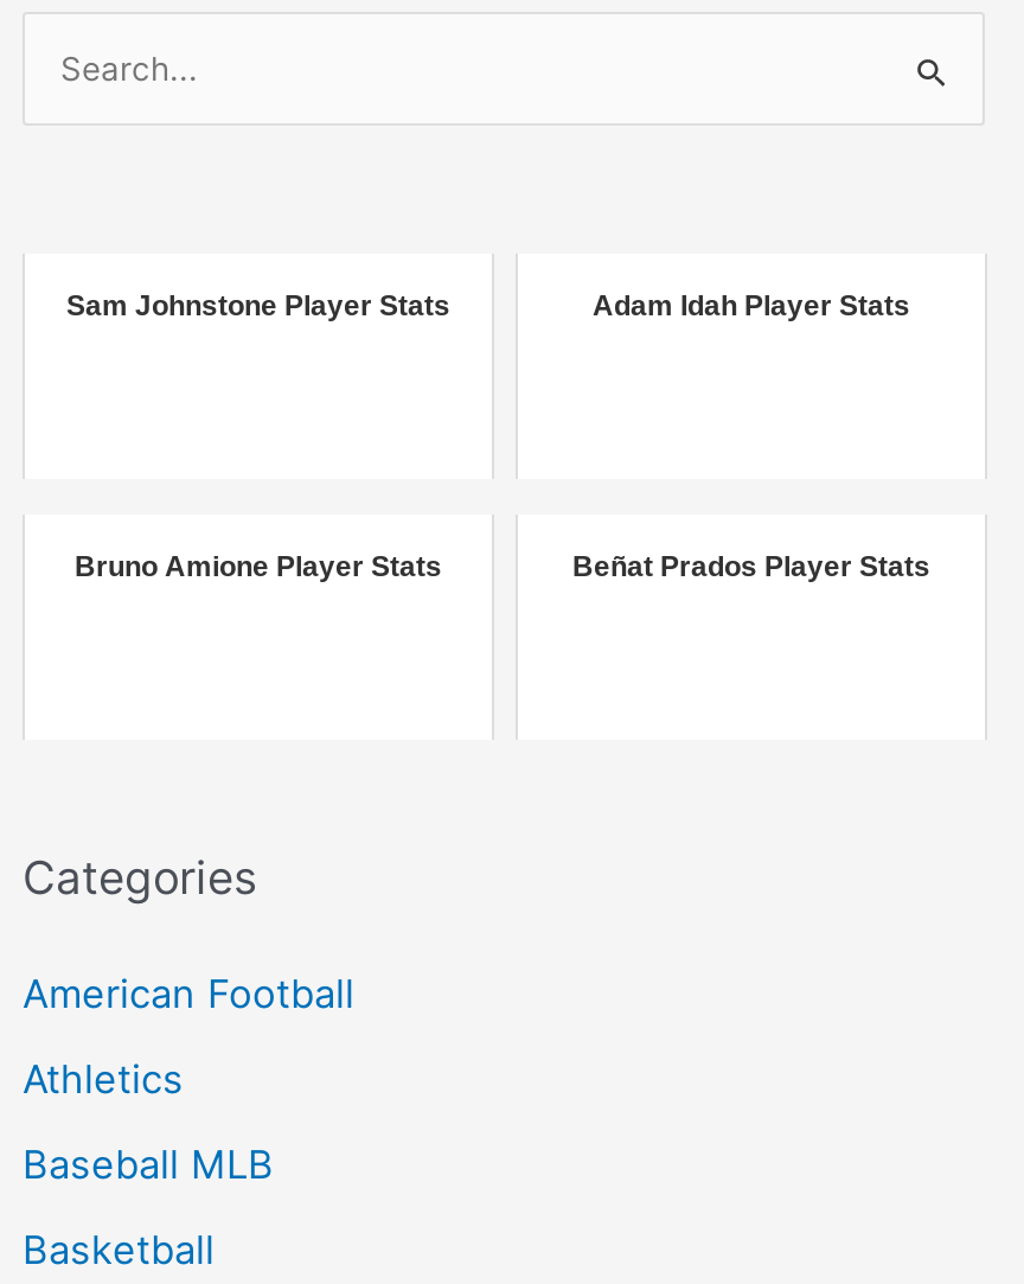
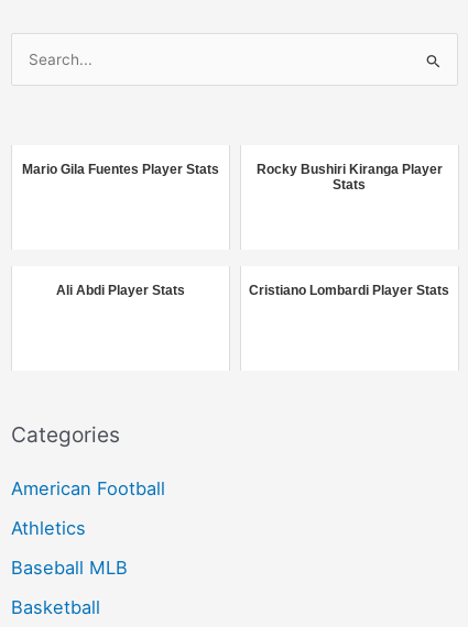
[66,290,910,324] Sam Johnstone Player Stats | Adam Idah Player Stats -> [22,162,443,193] Mario Gila Fuentes Player Stats | Rocky Bushiri Kiranga Player | Stats
[75,551,930,584] Bruno Amione Player Stats | Beñat Prados Player Stats -> [56,283,450,299] Ali Abdi Player Stats | Cristiano Lombardi Player Stats

